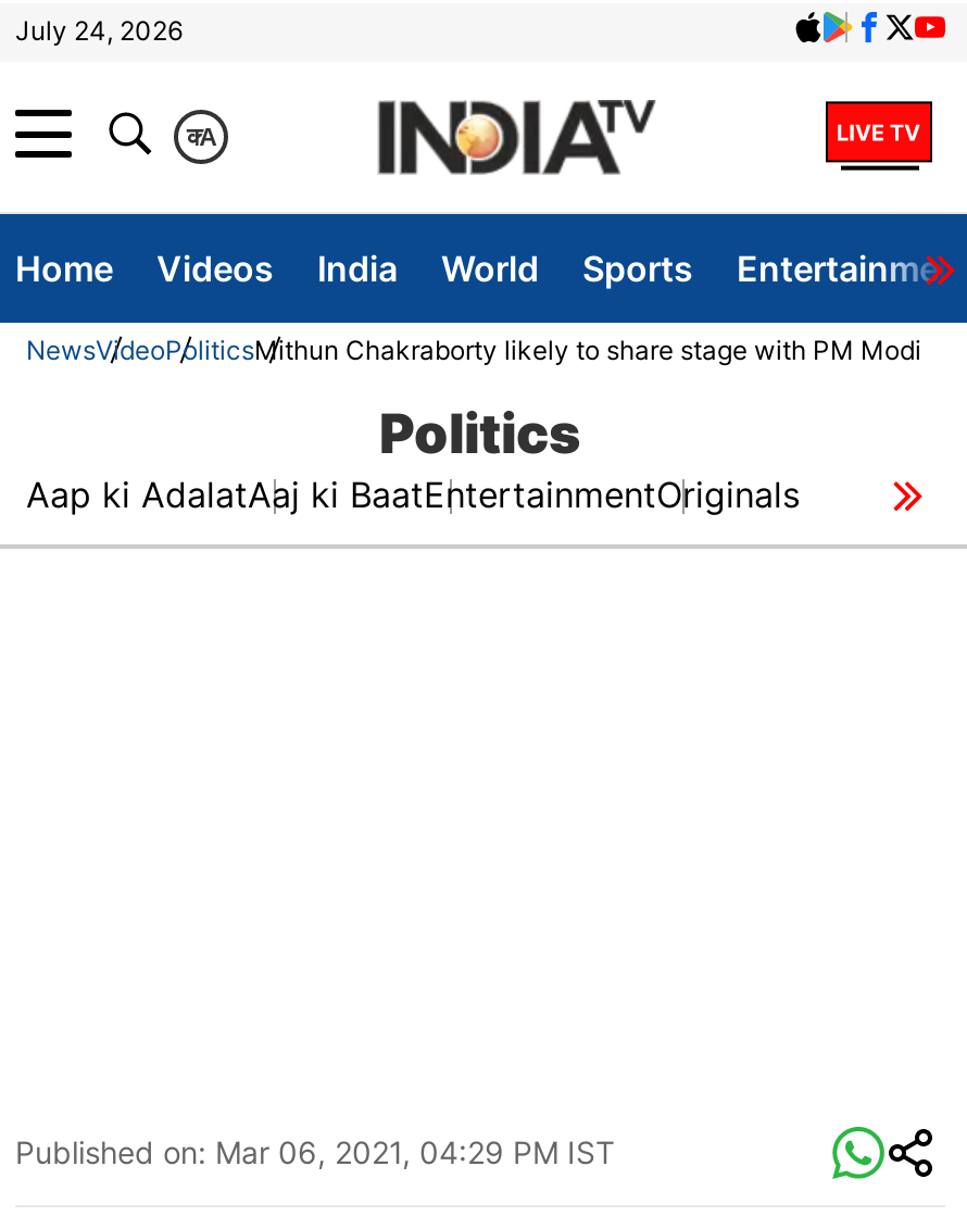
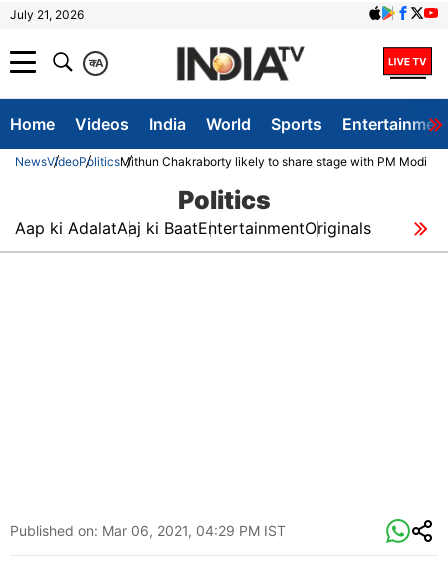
[15,14,183,47] July 24, 2026 -> [10,7,84,22] July 21, 2026

